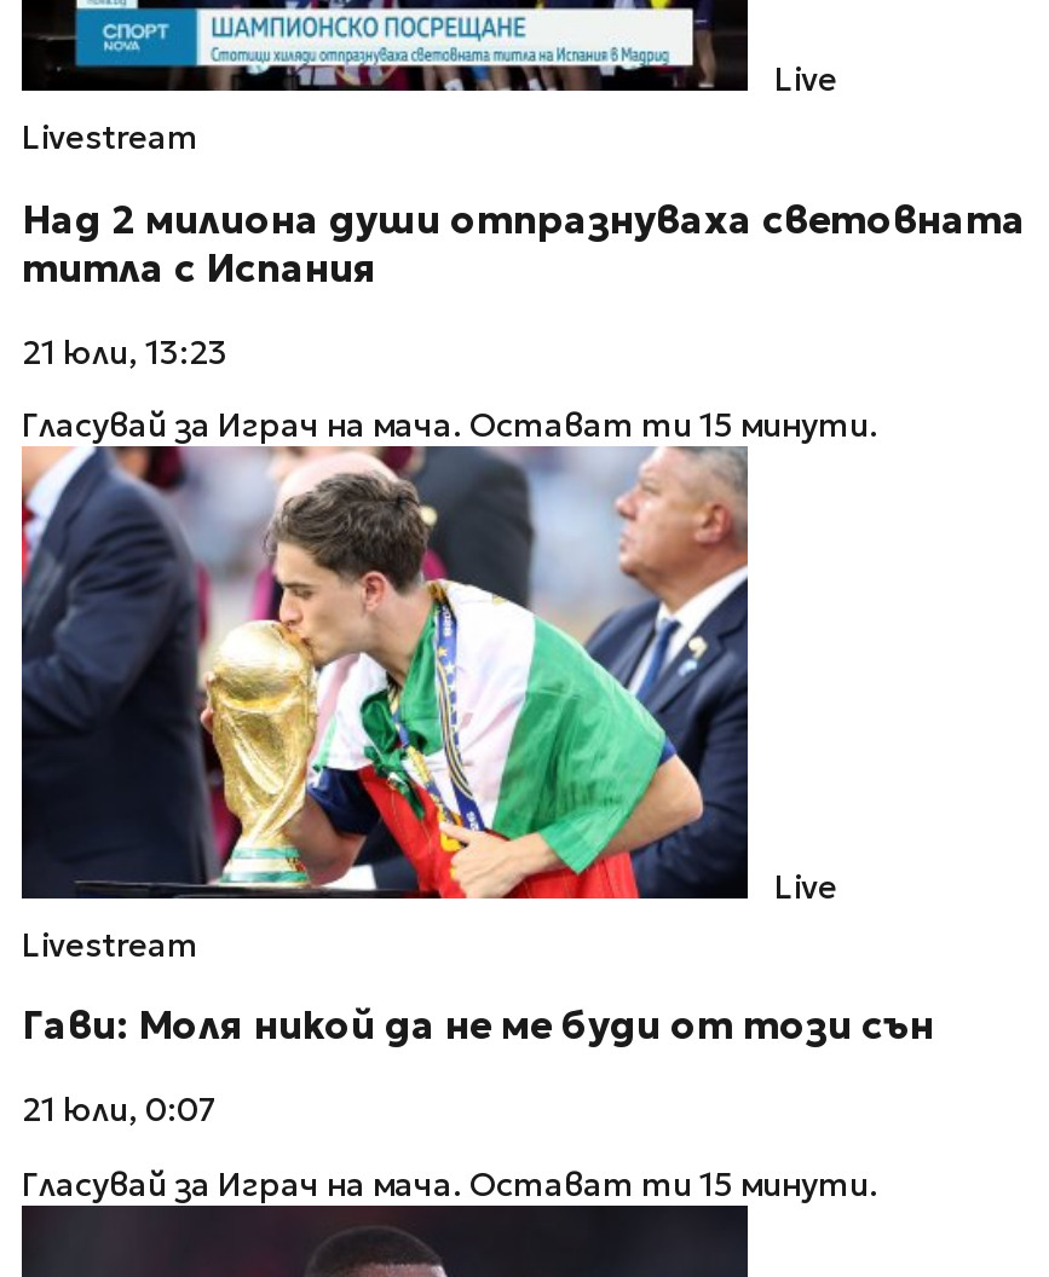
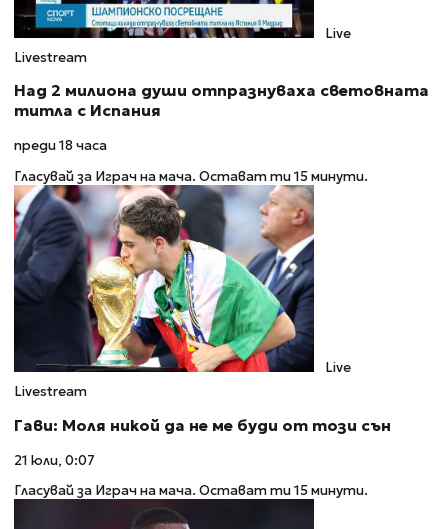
[22,332,227,373] 21 юли, 13:23 -> [14,137,107,154] преди 18 часа

